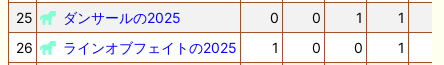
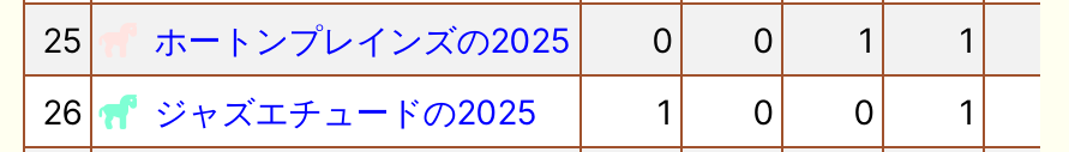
[63,9,181,26] ダンサールの2025 -> [154,19,572,59] ホートンプレインズの2025
[63,39,237,56] ラインオブフェイトの2025 -> [154,90,538,131] ジャズエチュードの2025

